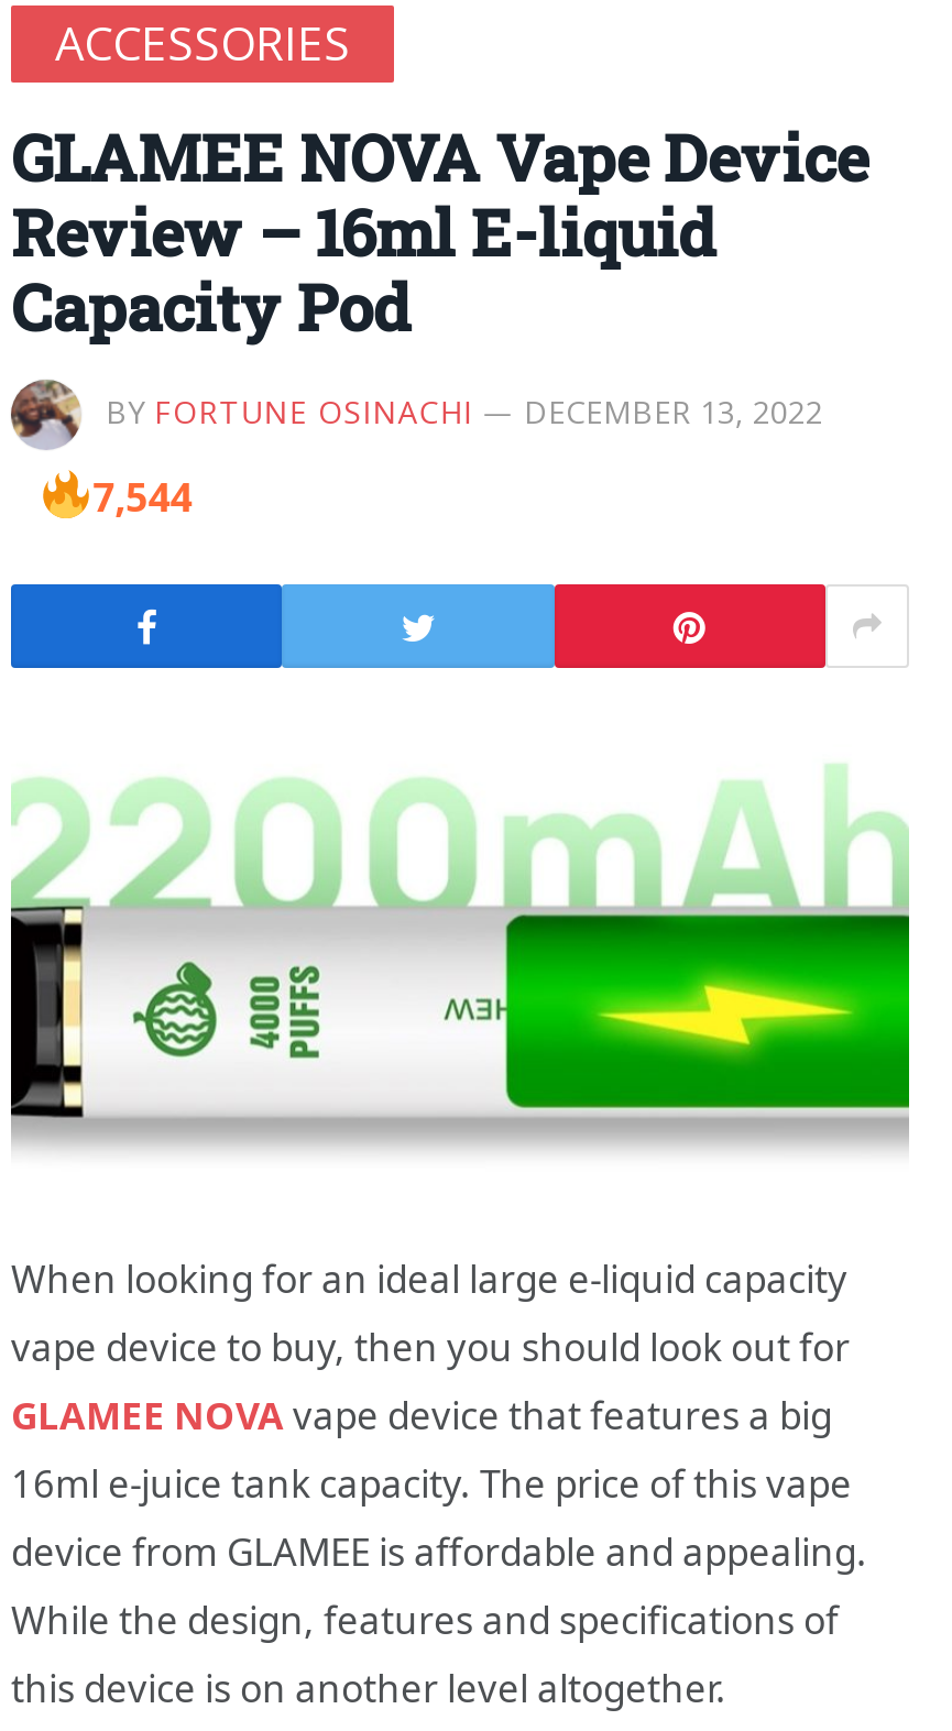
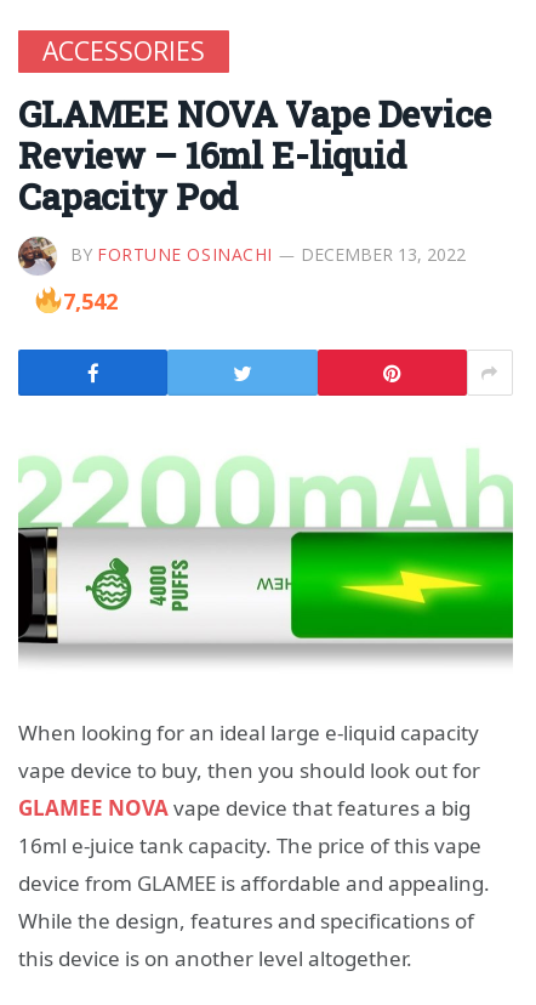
[93,469,192,522] 7,544 -> [63,286,118,315] 7,542

